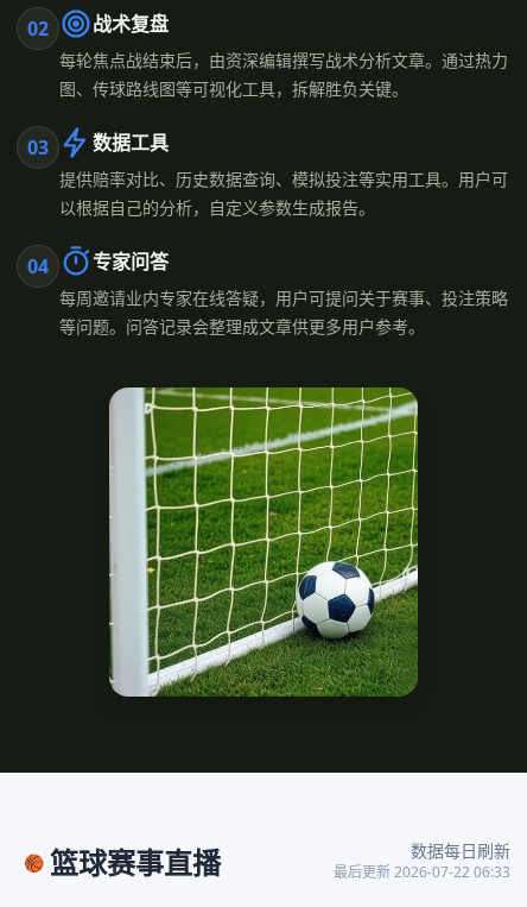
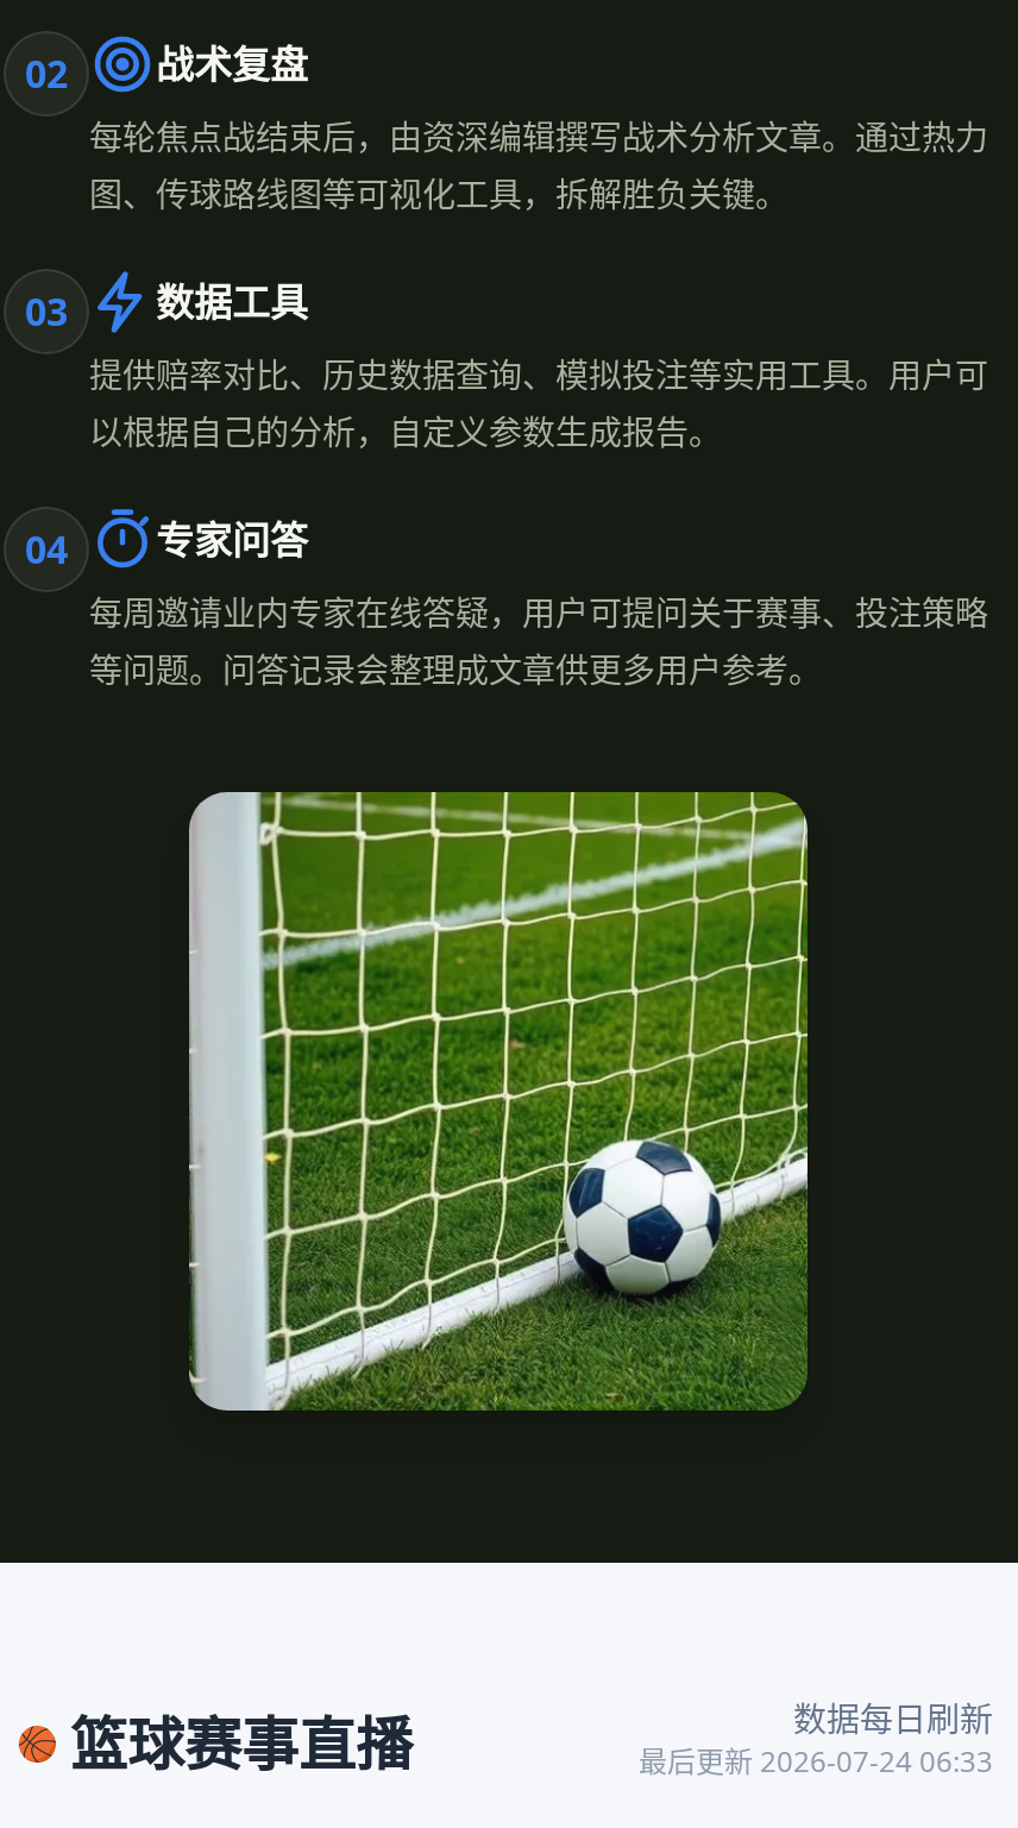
[334,862,510,882] 最后更新 2026-07-22 06:33 -> [639,1741,993,1781] 最后更新 2026-07-24 06:33

